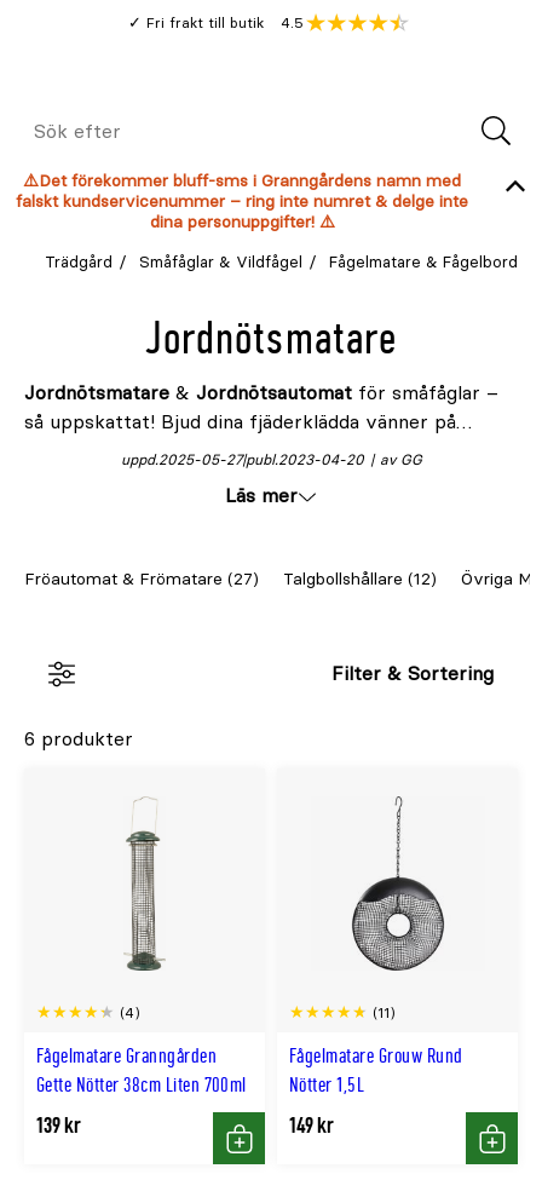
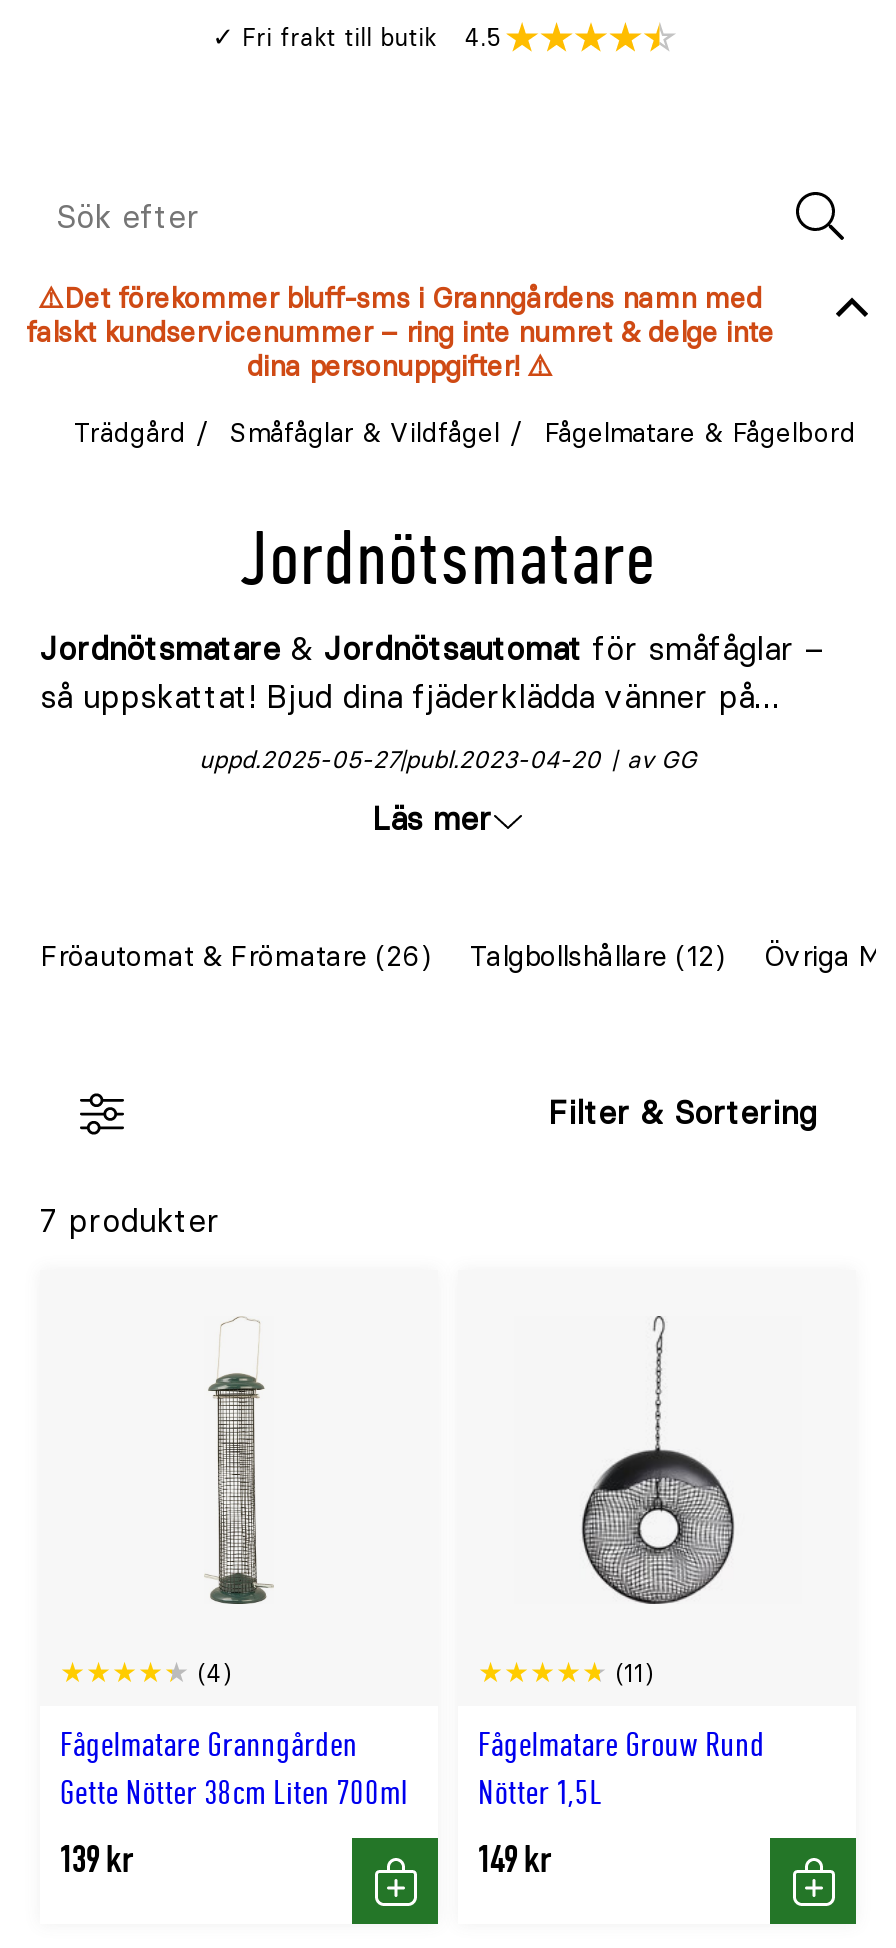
[24,569,259,589] Fröautomat & Frömatare (27) -> [40,940,430,974] Fröautomat & Frömatare (26)
[24,727,133,750] 6 produkter -> [40,1202,220,1240] 7 produkter

